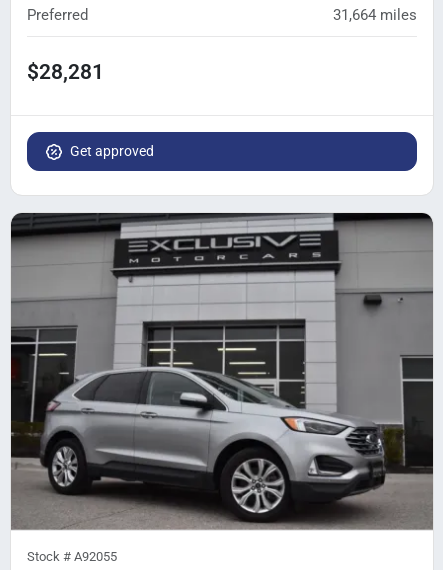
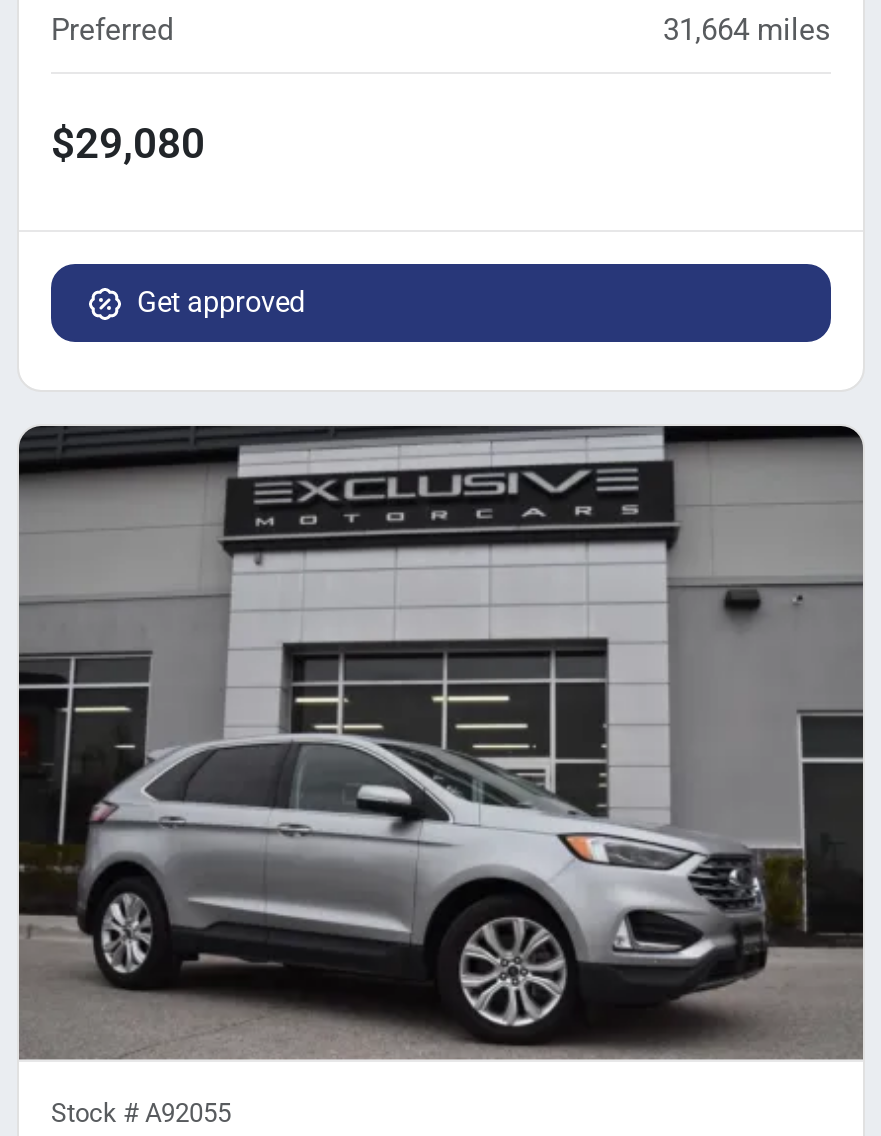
[27,59,104,83] $28,281 -> [51,119,205,167] $29,080

